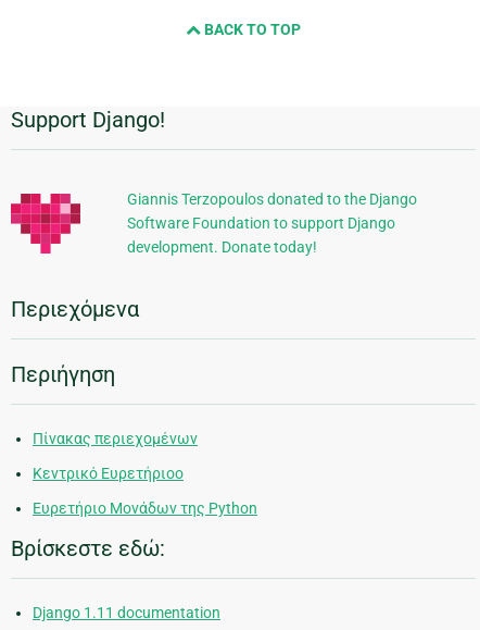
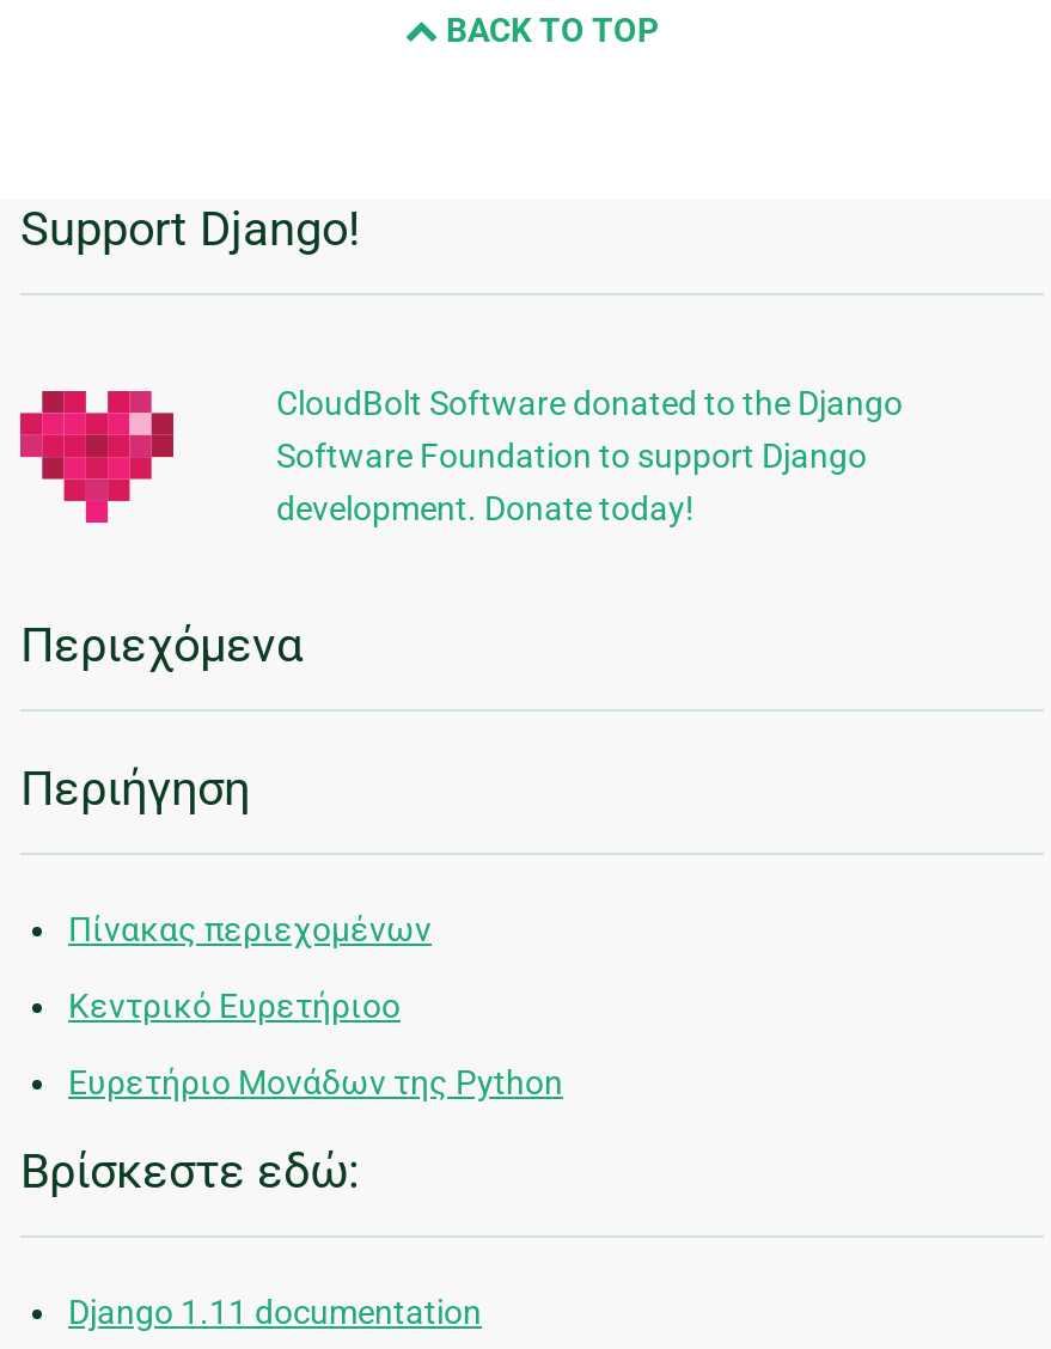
[127,191,417,208] Giannis Terzopoulos donated to the Django -> [276,385,903,423] CloudBolt Software donated to the Django

